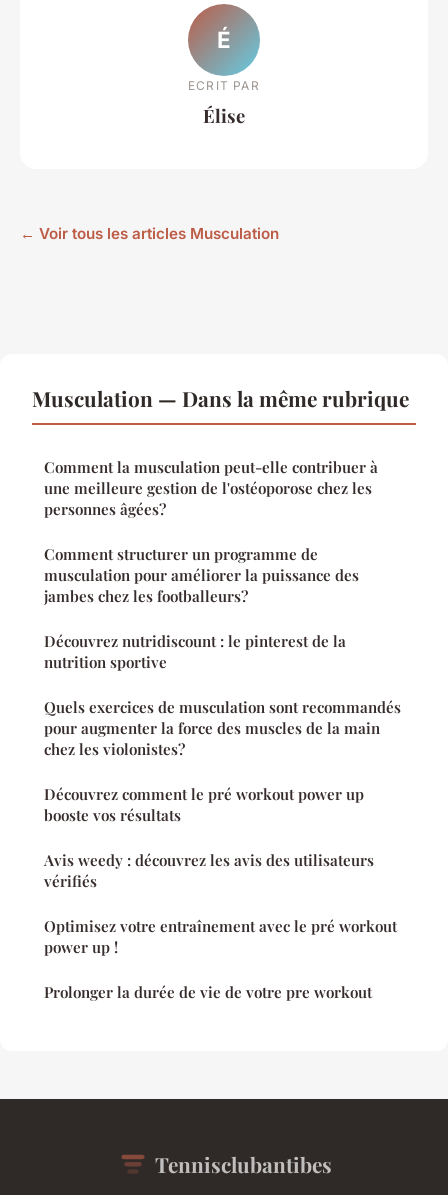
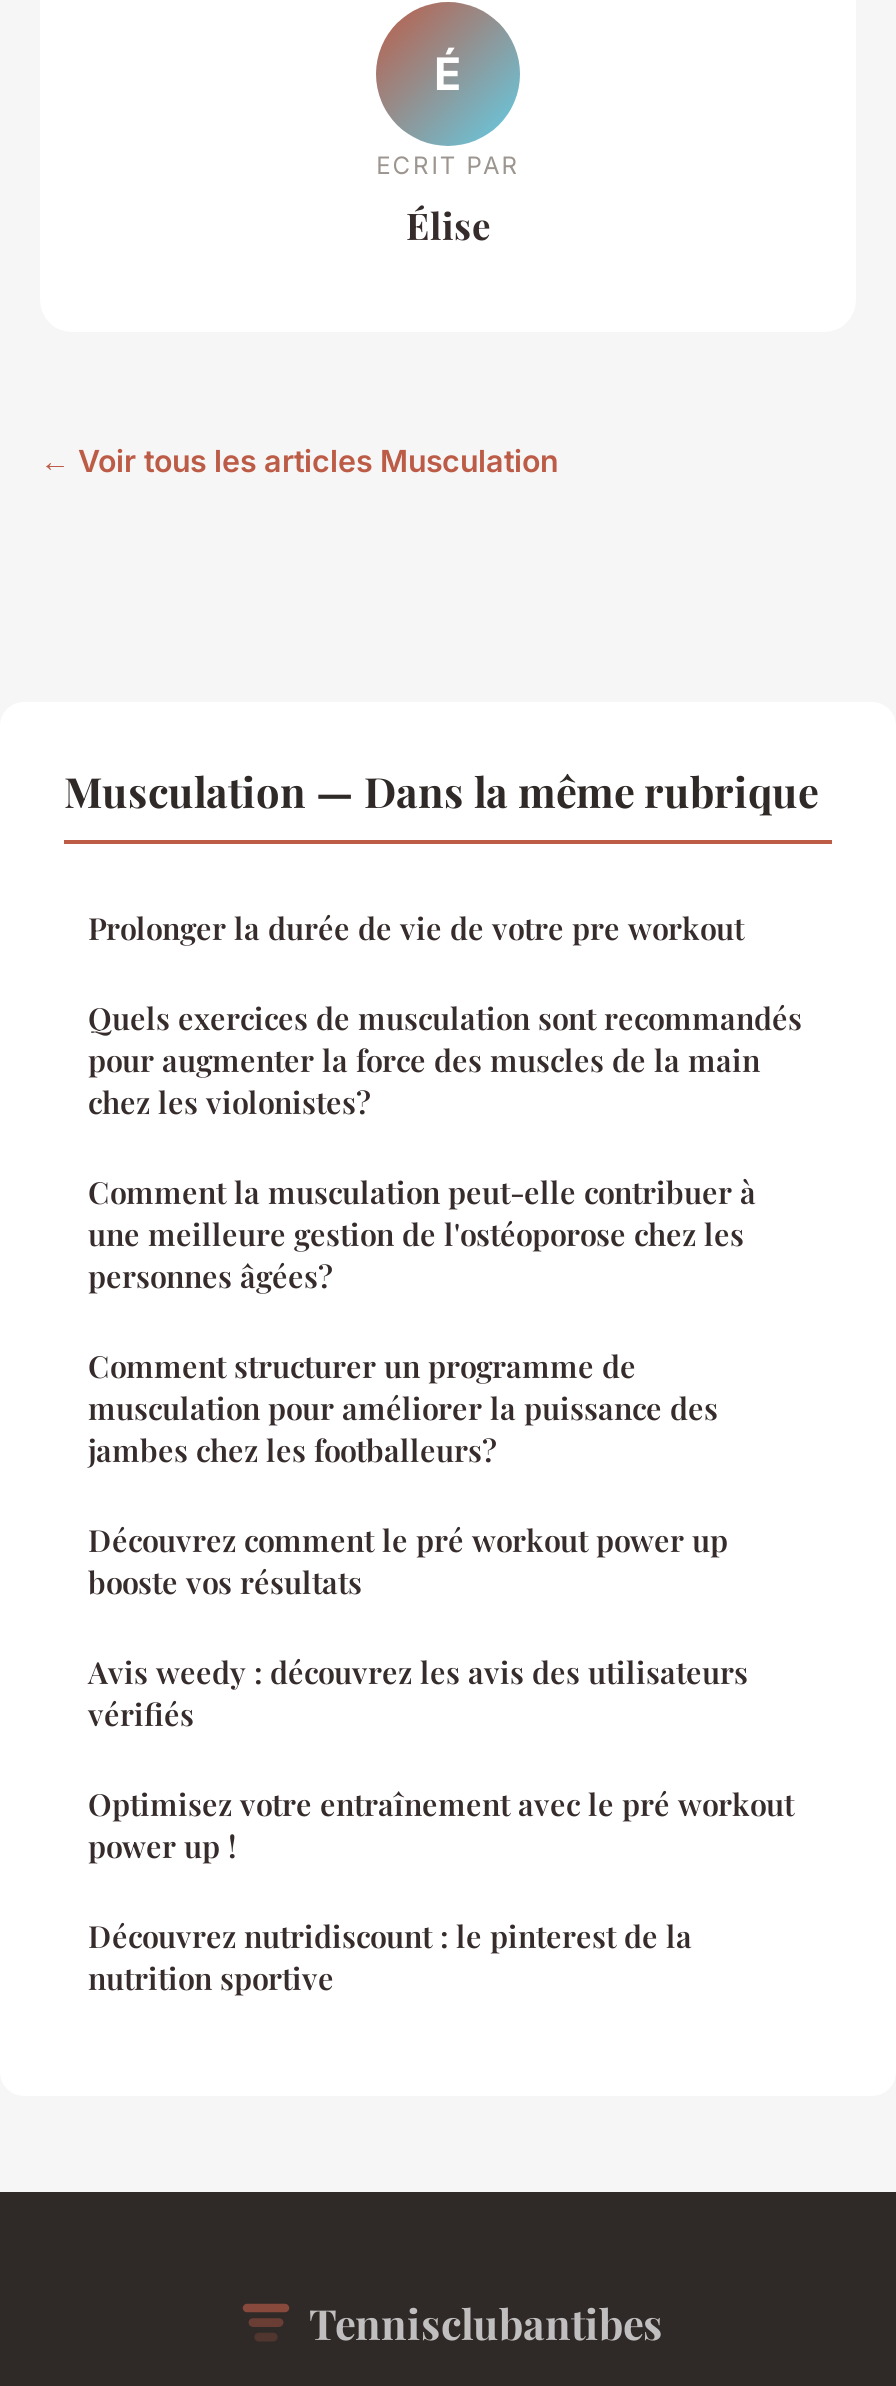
moved [44,457,378,606] -> [88,1172,756,1470]: Comment la musculation peut-elle contribuer à | une meilleure gestion de l'ostéoporose chez les | personnes âgées? | Comment structurer un programme de | musculation pour améliorer la puissance des | jambes chez les footballeurs?
moved [44,631,346,672] -> [88,1916,692,1998]: Découvrez nutridiscount : le pinterest de la | nutrition sportive
moved [44,697,401,759] -> [88,998,802,1122]: Quels exercices de musculation sont recommandés | pour augmenter la force des muscles de la main | chez les violonistes?
moved [44,784,397,957] -> [88,1520,794,1866]: Découvrez comment le pré workout power up | booste vos résultats | Avis weedy : découvrez les avis des utilisateurs | vérifiés | Optimisez votre entraînement avec le pré workout | power up !
moved [44,982,372,1002] -> [88,908,744,948]: Prolonger la durée de vie de votre pre workout

